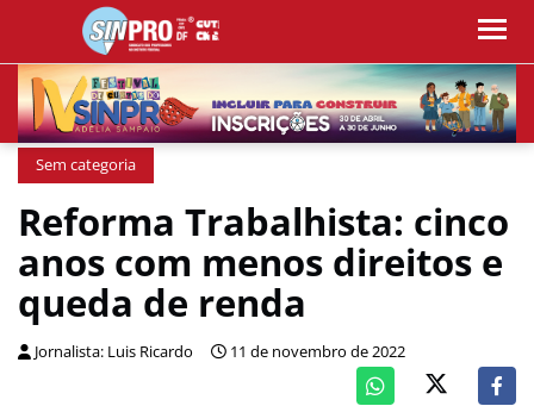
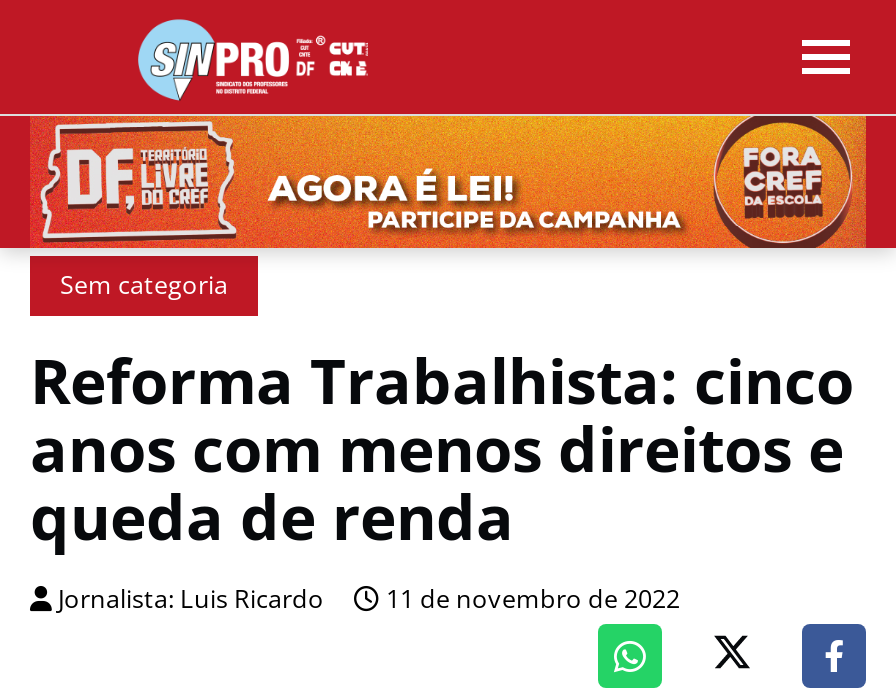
[17,63,517,144] [image] -> [30,114,866,250] [image]

